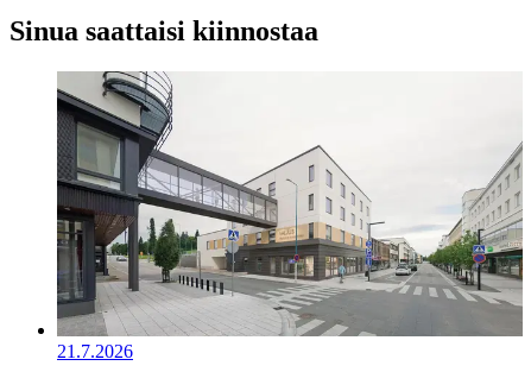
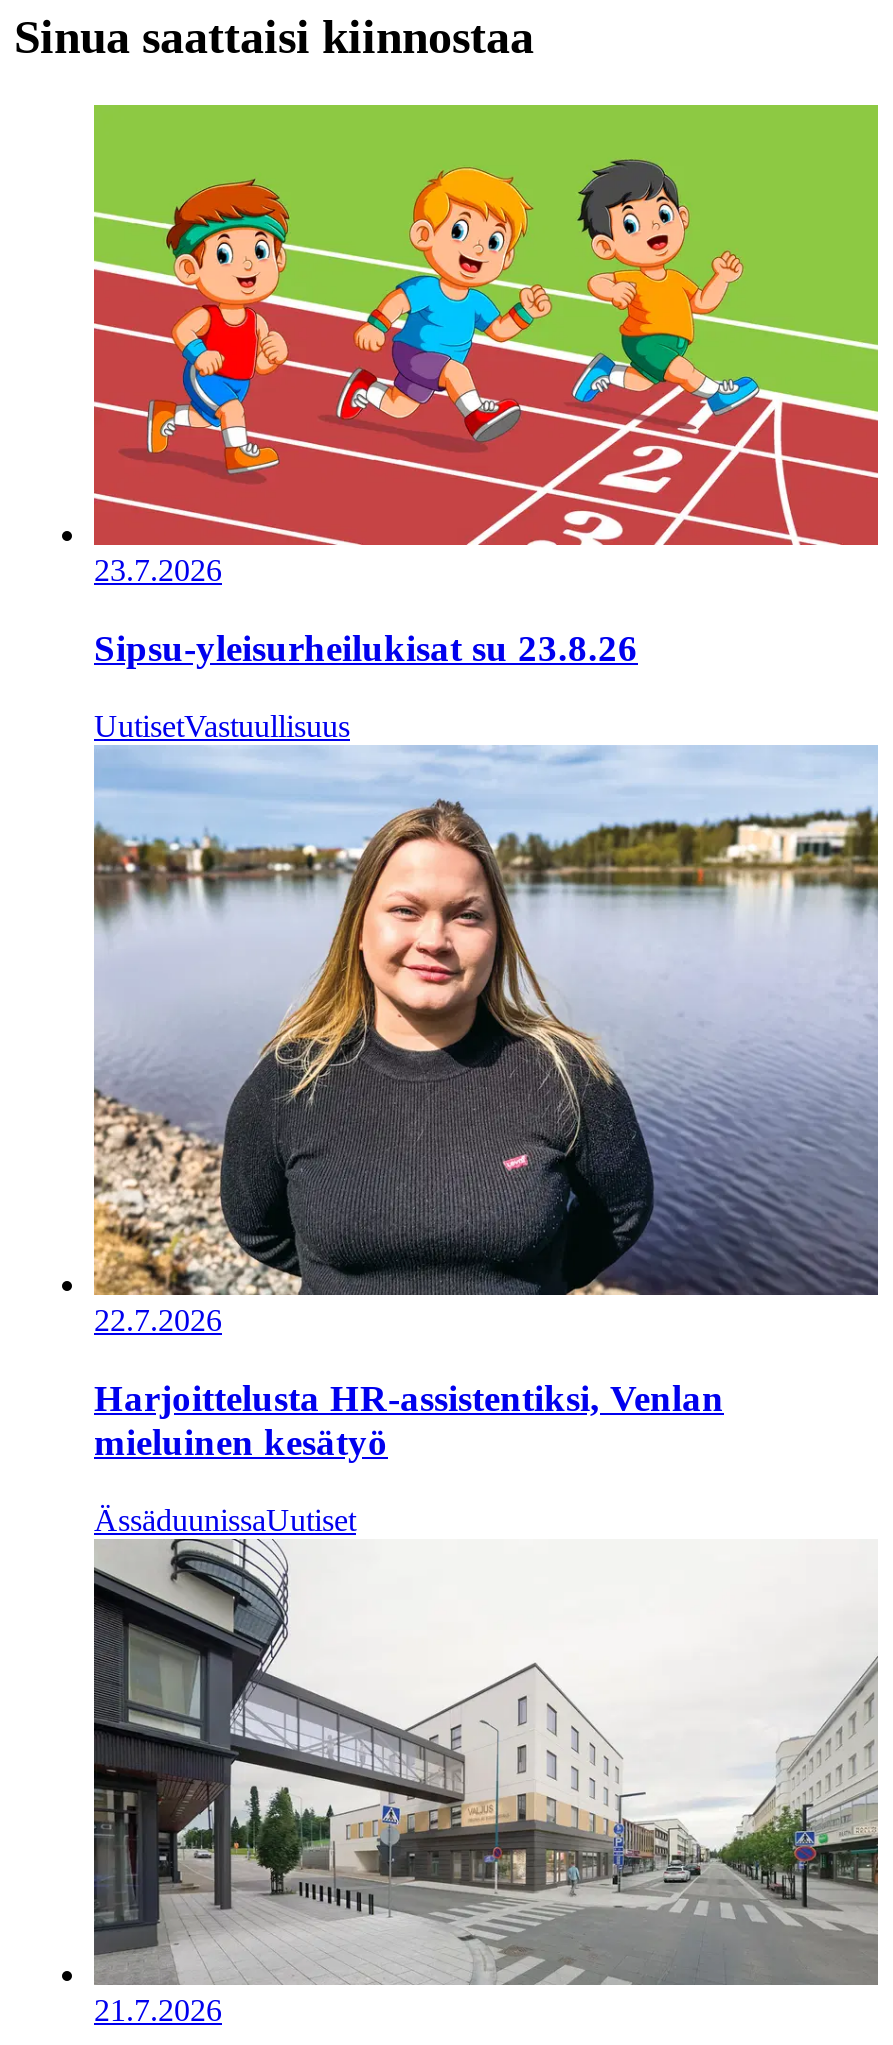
none -> [92,103,880,742] [image] | 23.7.2026 | Sipsu-yleisurheilukisat su 23.8.26 | UutisetVastuullisuus
none -> [92,745,880,1536] [image] | 22.7.2026 | Harjoittelusta HR-assistentiksi, Venlan | mieluinen kesätyö | ÄssäduunissaUutiset

